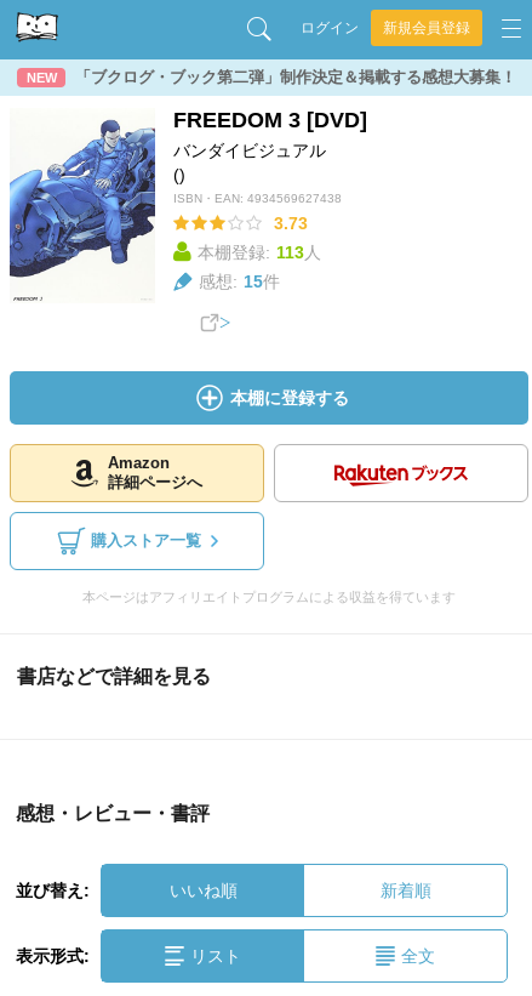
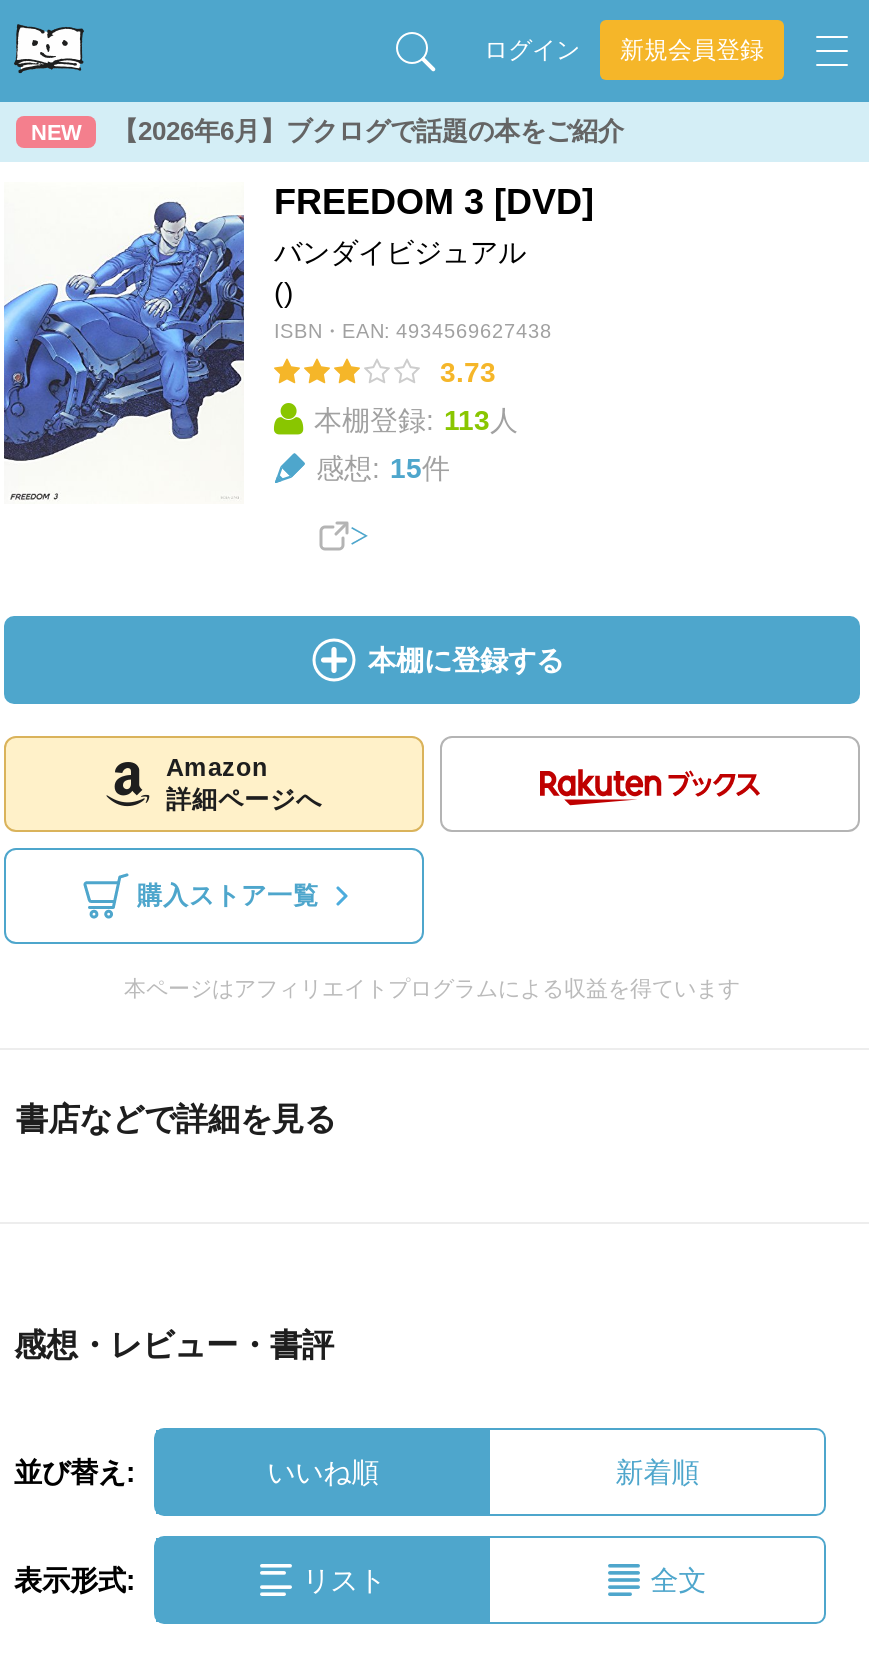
[75,68,516,86] 「ブクログ・ブック第二弾」制作決定＆掲載する感想大募集！ -> [112,116,624,146] 【2026年6月】ブクログで話題の本をご紹介

